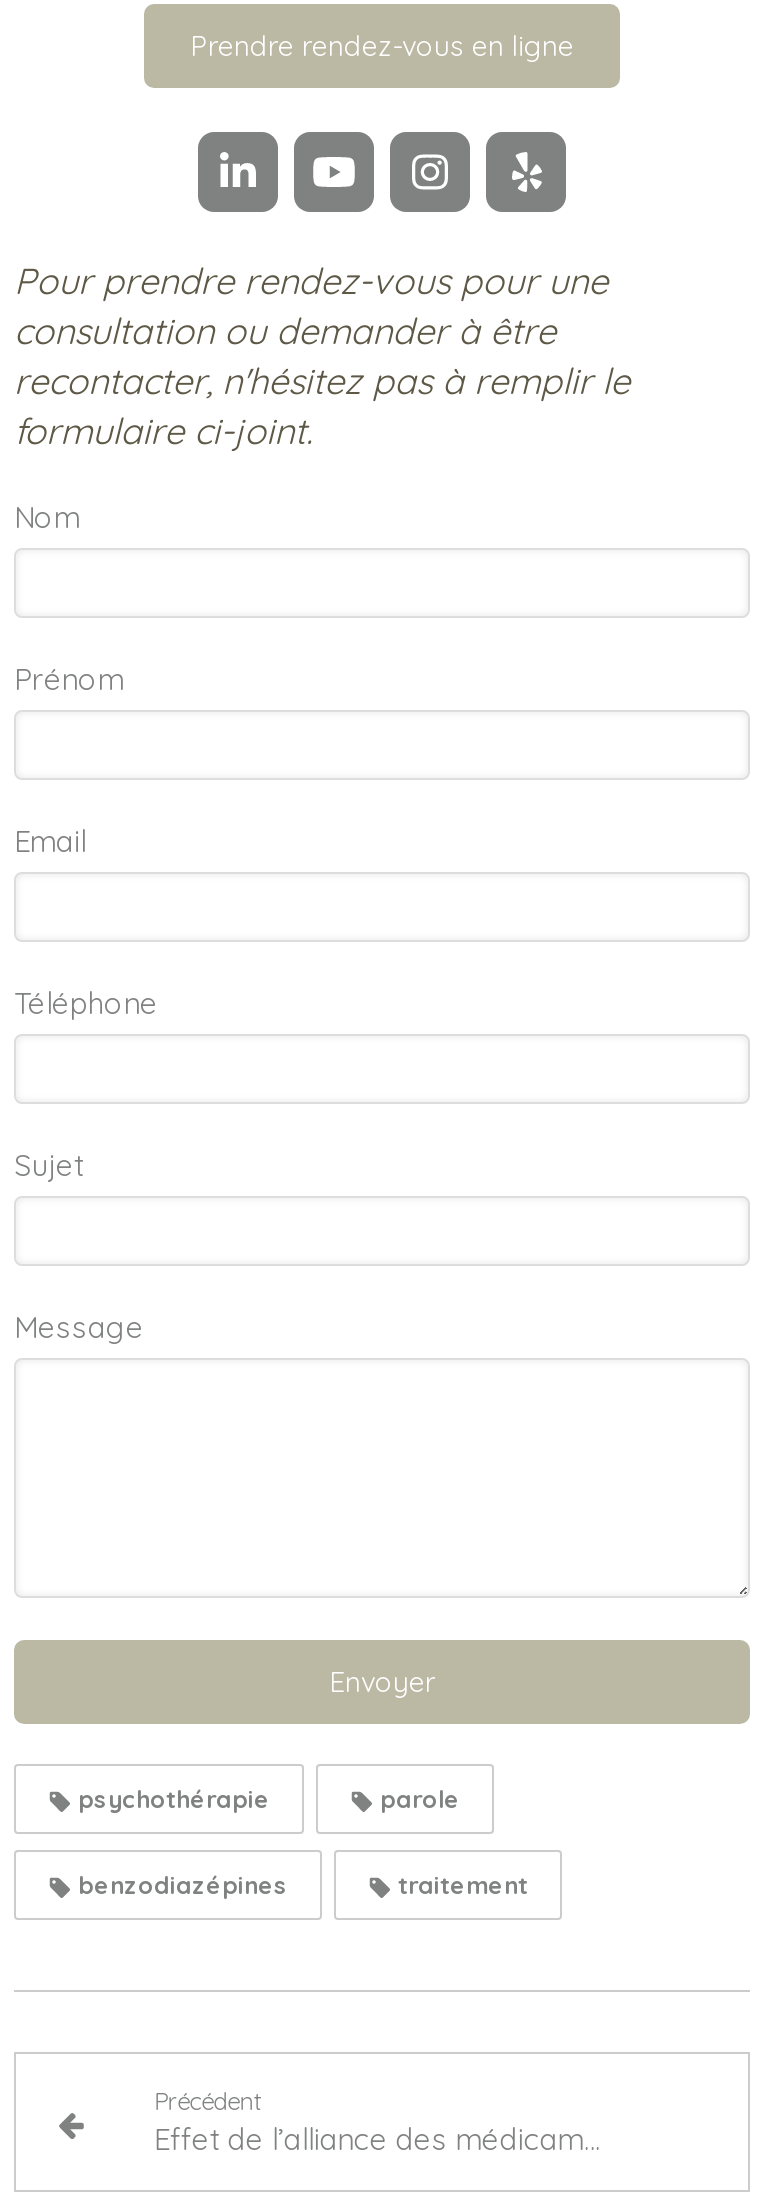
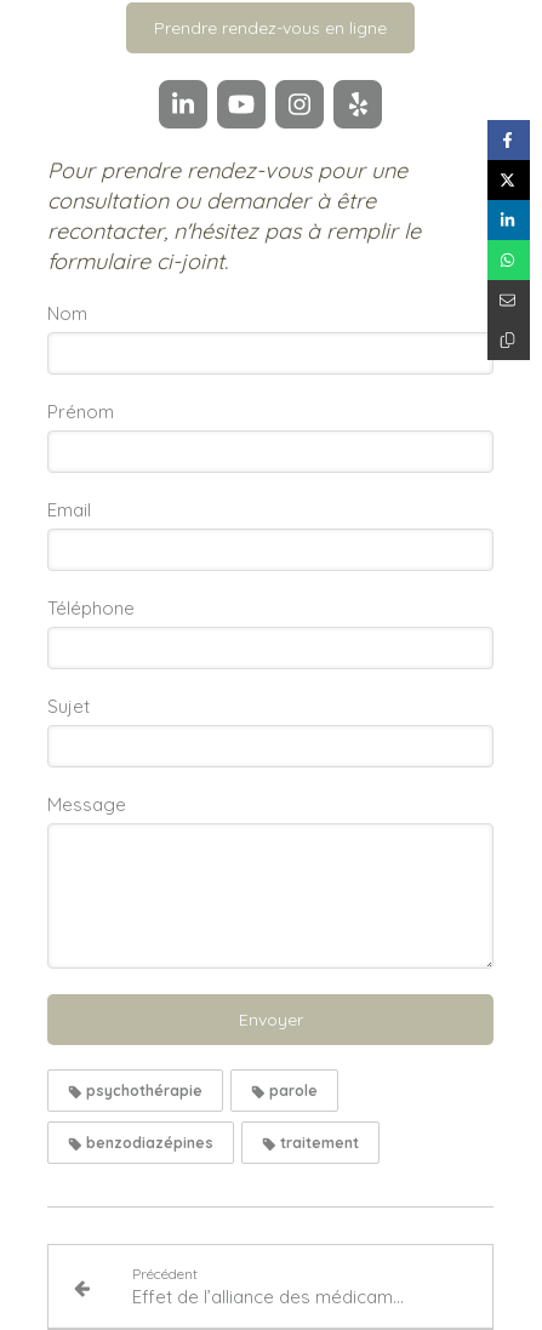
none -> [486,119,531,361] [image]

